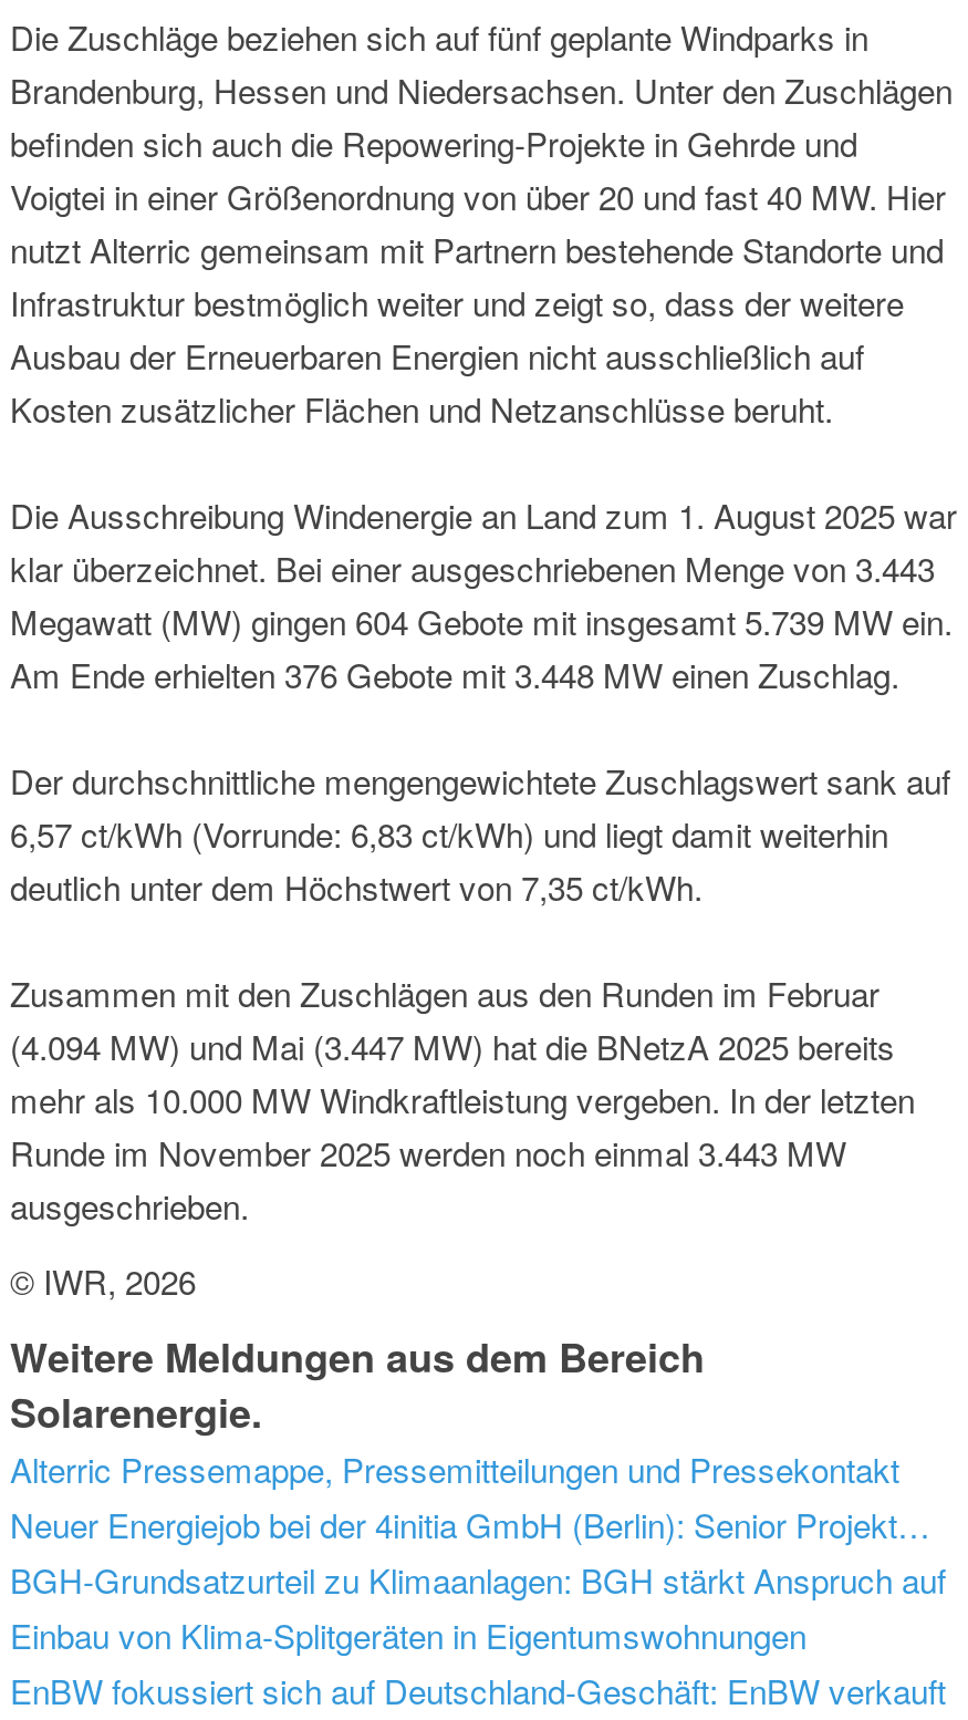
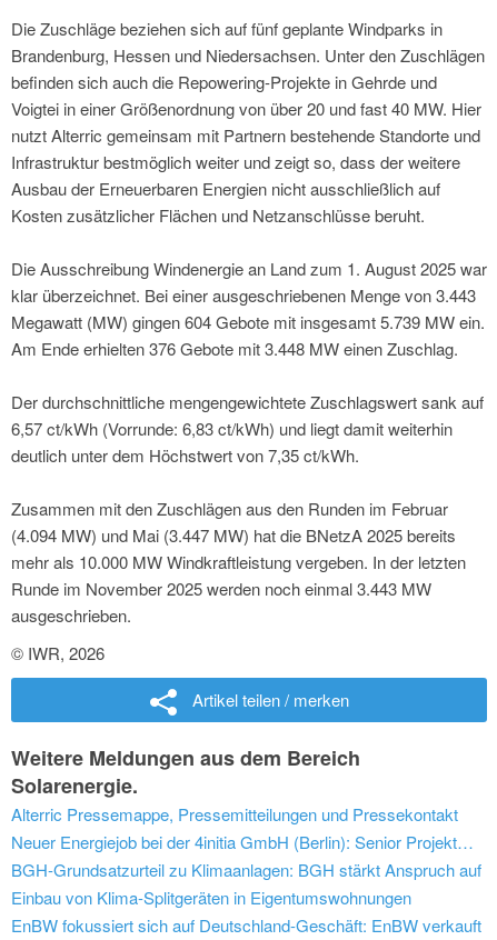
none -> [187,687,349,711] Artikel teilen / merken

